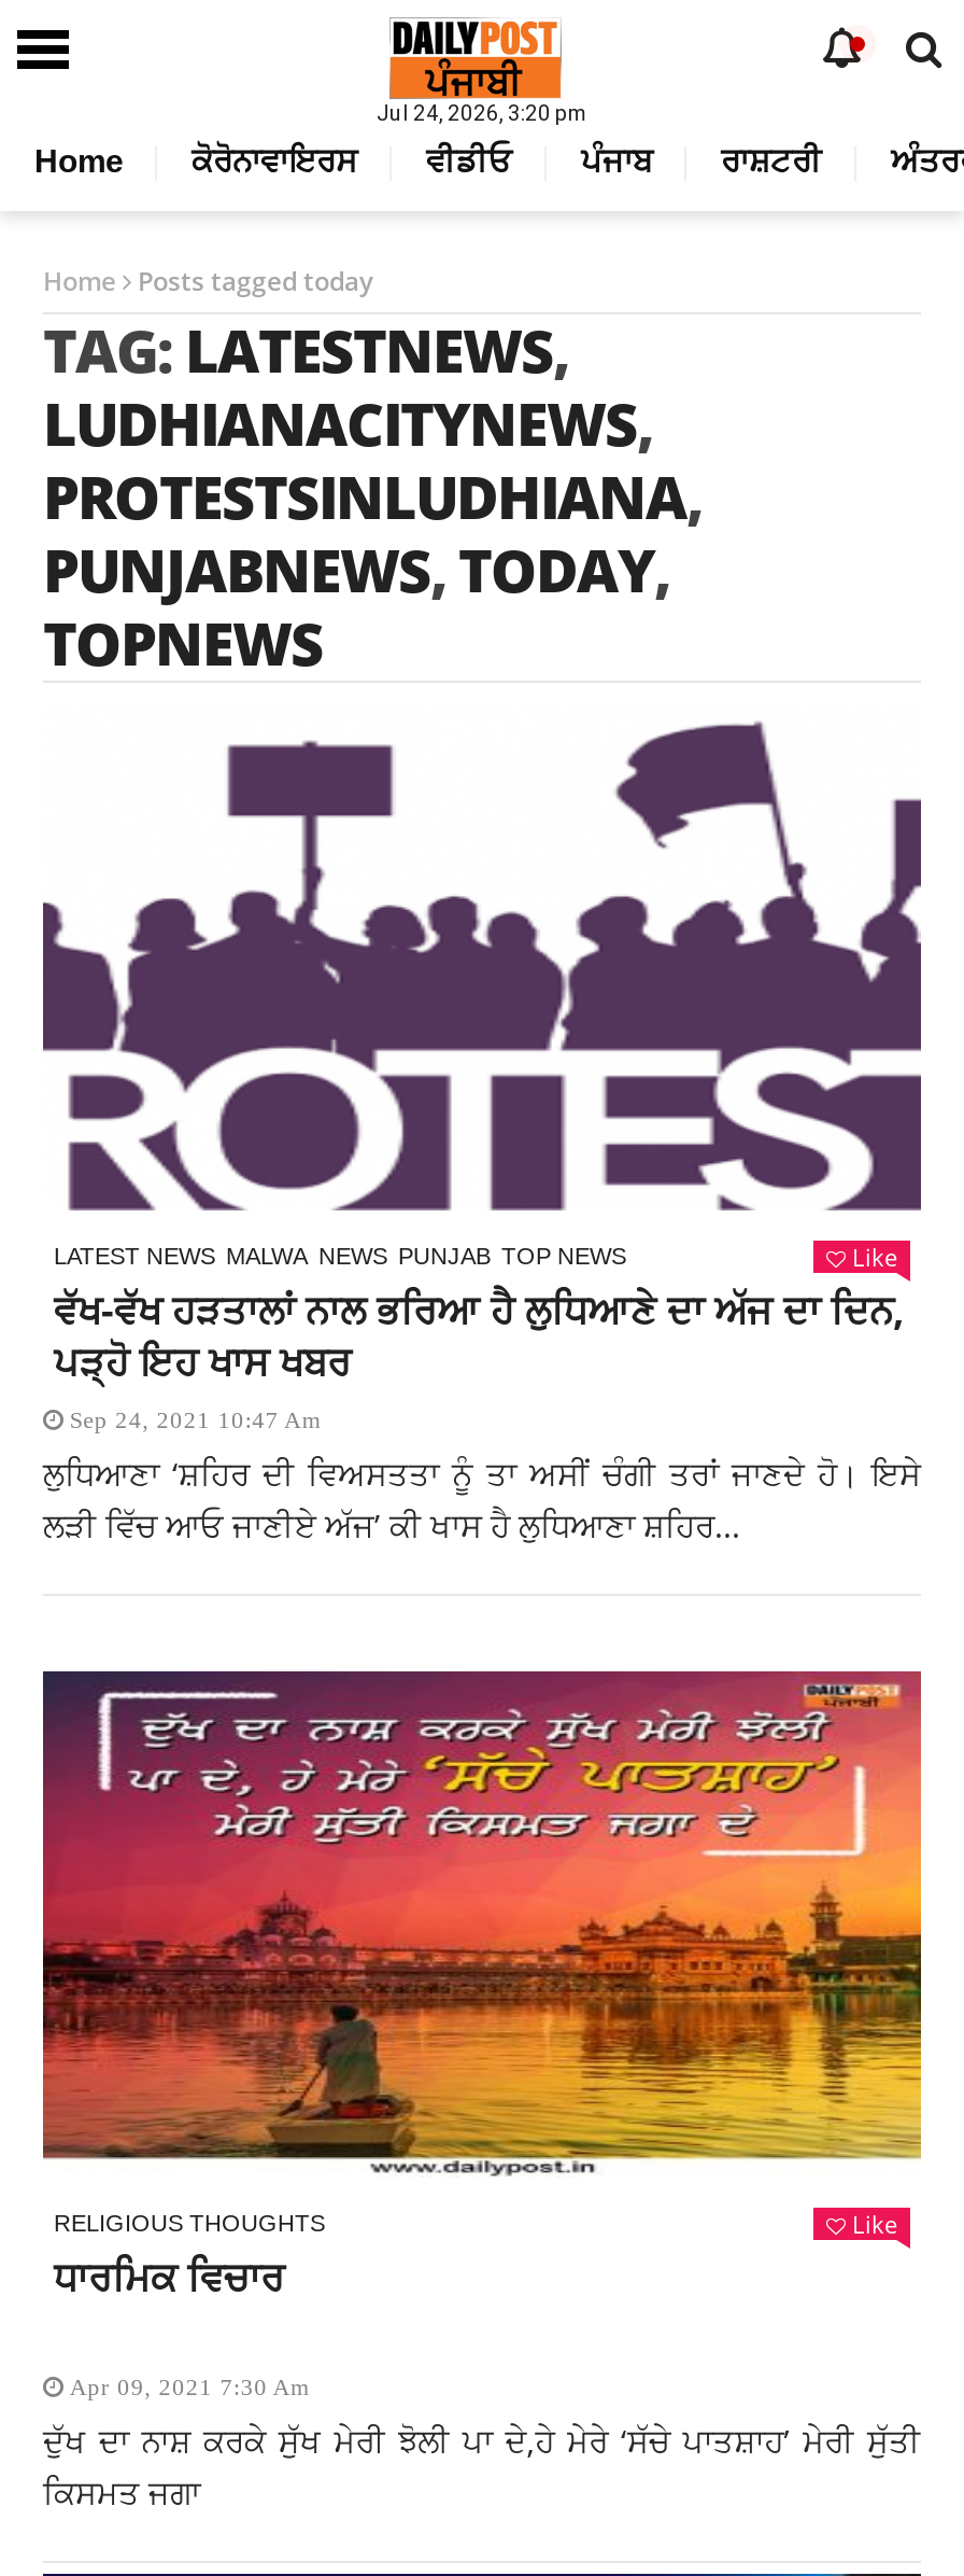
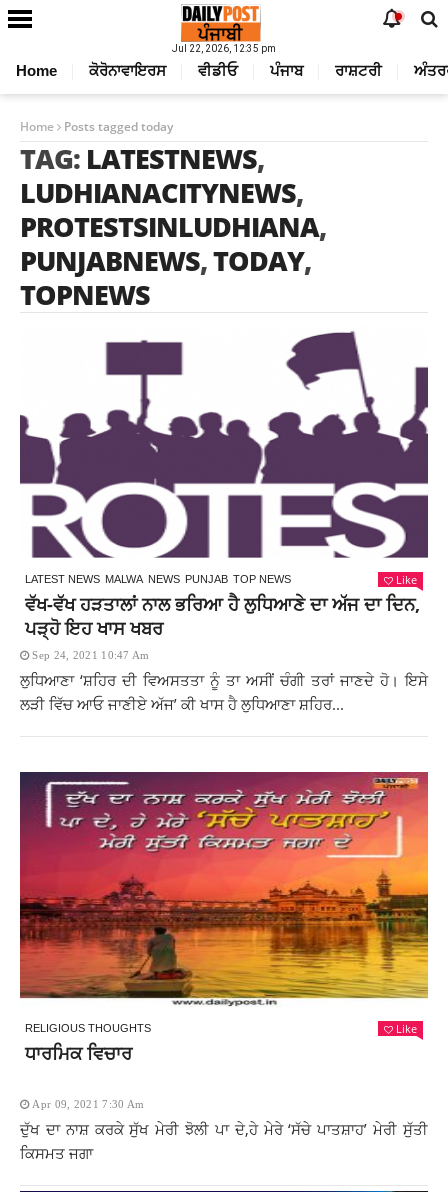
[377,101,587,125] Jul 24, 2026, 3:20 pm -> [172,43,276,54] Jul 22, 2026, 12:35 pm

